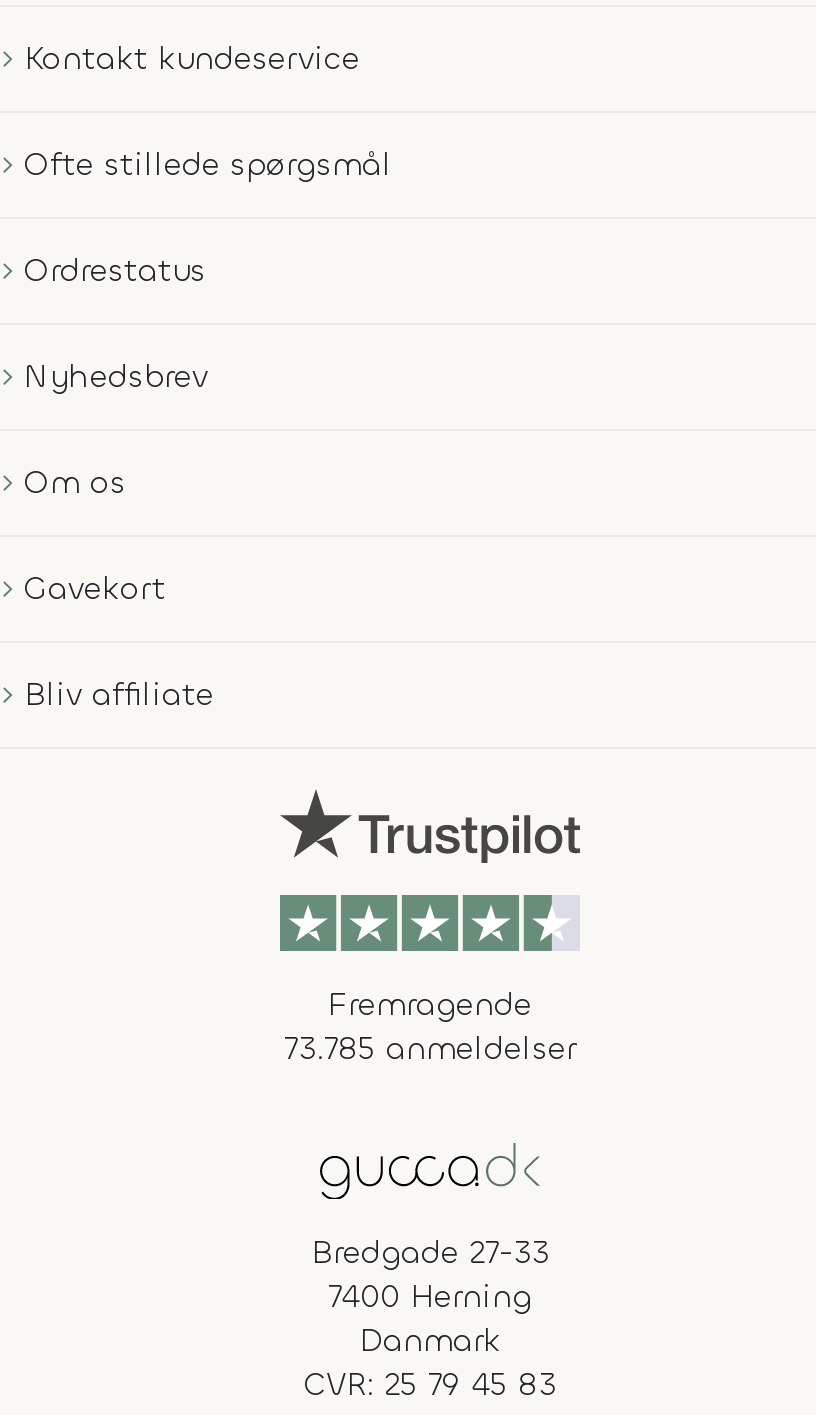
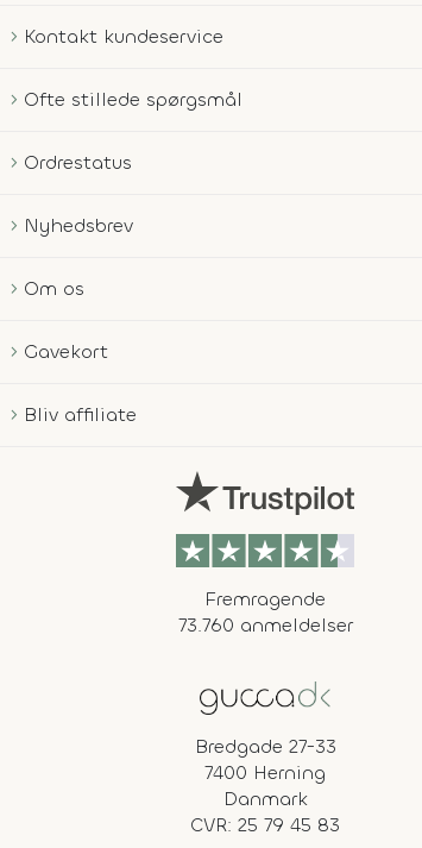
[284,1027,576,1069] 73.785 anmeldelser -> [178,613,352,637] 73.760 anmeldelser

